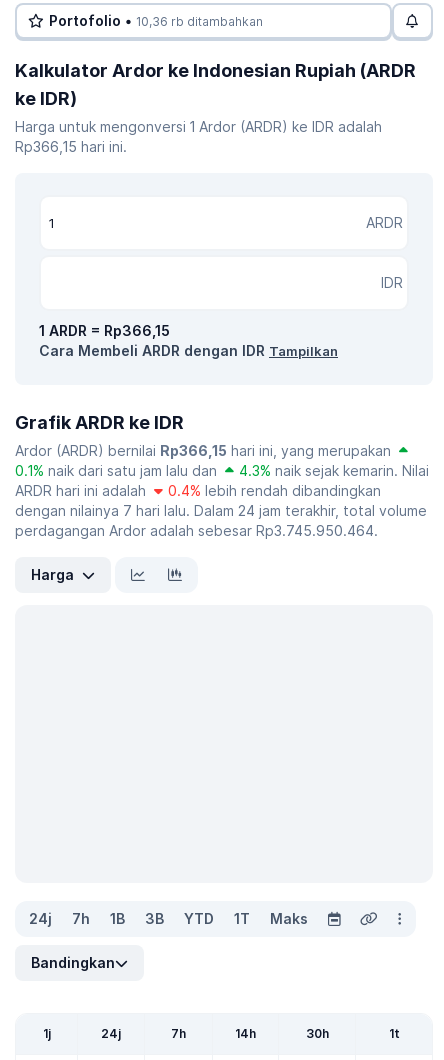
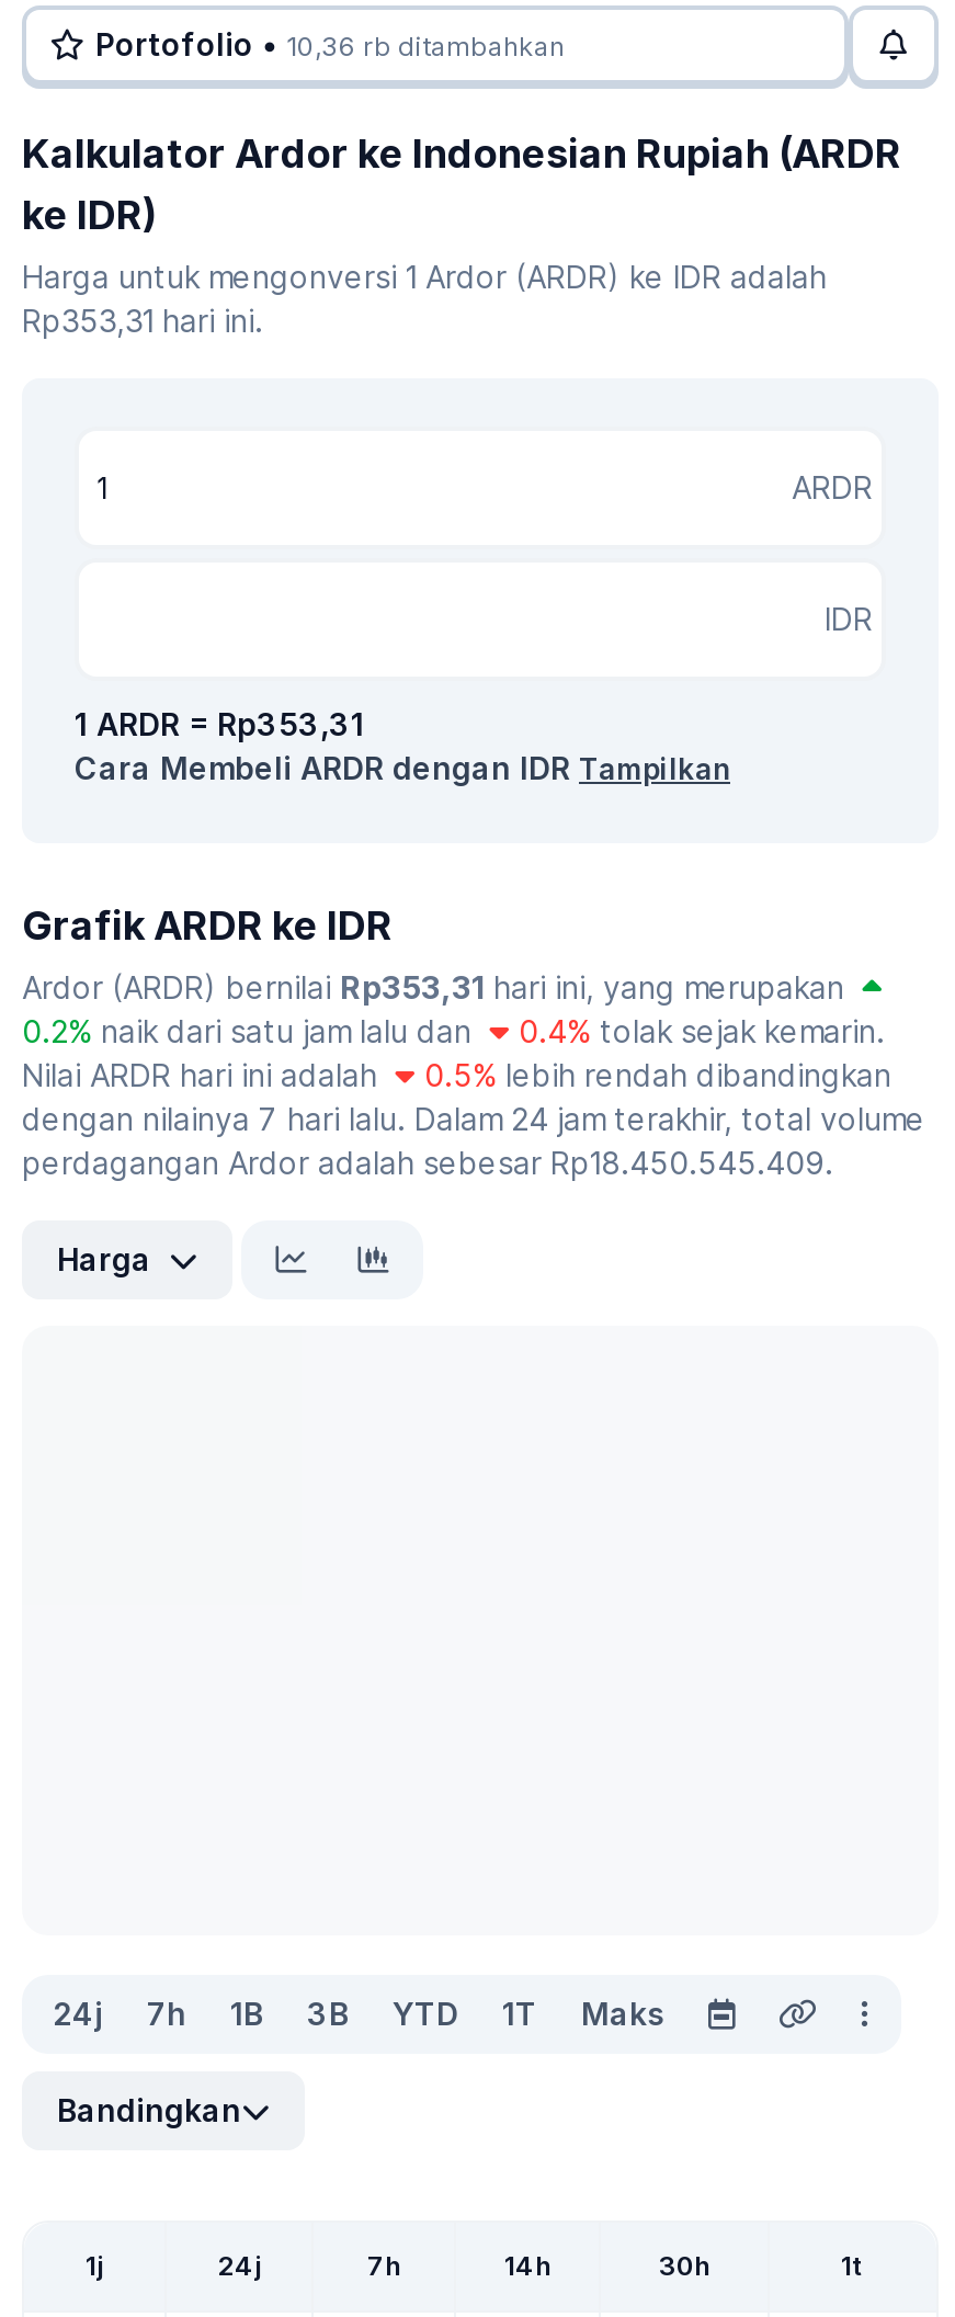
[15,138,127,155] Rp366,15 hari ini. -> [22,302,263,339] Rp353,31 hari ini.
[39,322,170,339] 1 ARDR = Rp366,15 -> [75,705,364,742] 1 ARDR = Rp353,31
[15,442,428,499] Ardor (ARDR) bernilai Rp366,15 hari ini, yang merupakan | 0.1% naik dari satu jam lalu dan | 4.3% naik sejak kemarin. Nilai | ARDR hari ini adalah | 0.4% lebih rendah dibandingkan -> [22,968,891,1093] Ardor (ARDR) bernilai Rp353,31 hari ini, yang merupakan | 0.2% naik dari satu jam lalu dan | 0.4% tolak sejak kemarin. | Nilai ARDR hari ini adalah | 0.5% lebih rendah dibandingkan
[15,522,378,539] perdagangan Ardor adalah sebesar Rp3.745.950.464. -> [22,1144,833,1181] perdagangan Ardor adalah sebesar Rp18.450.545.409.

